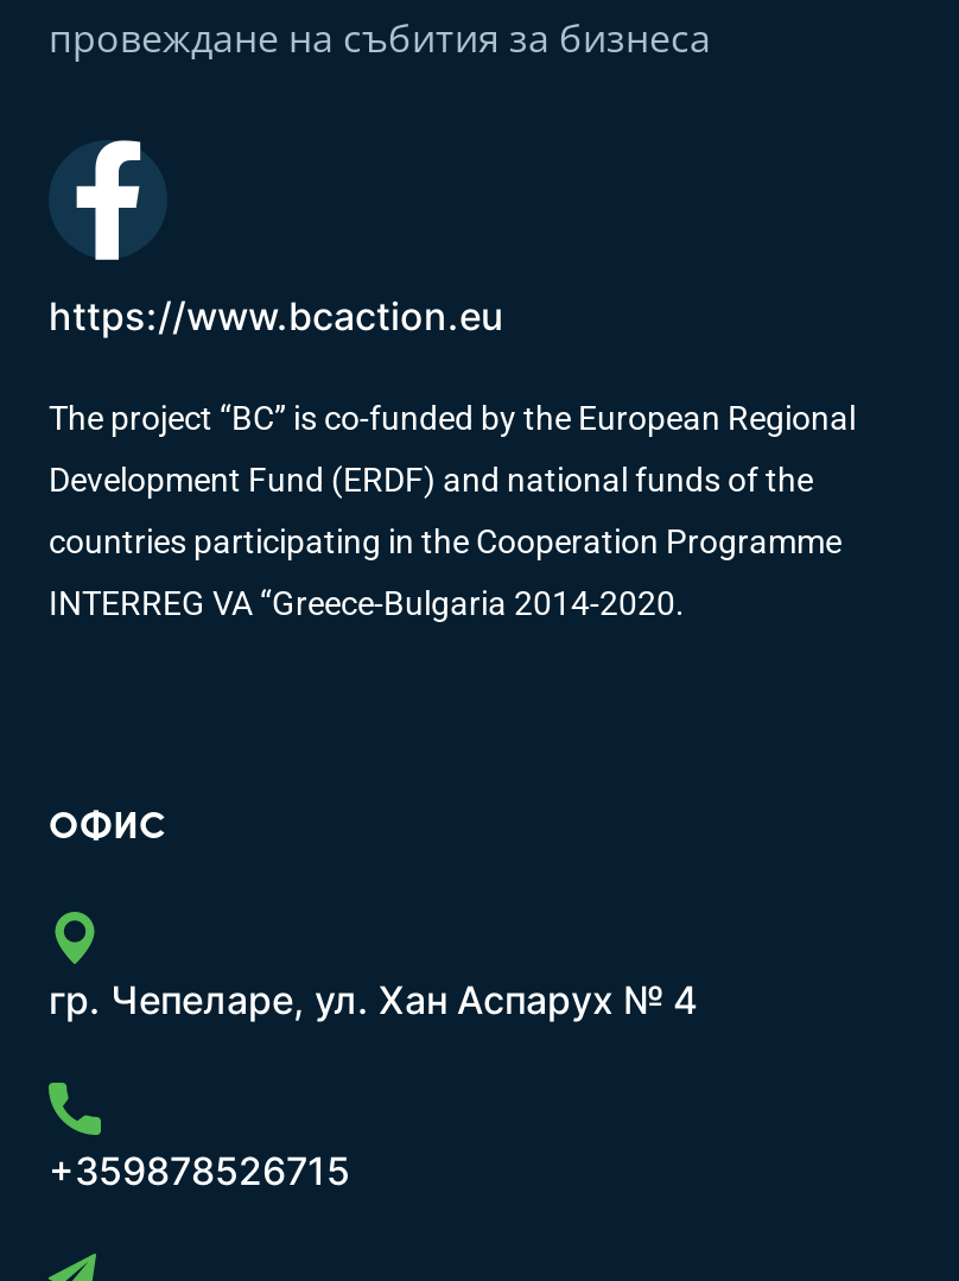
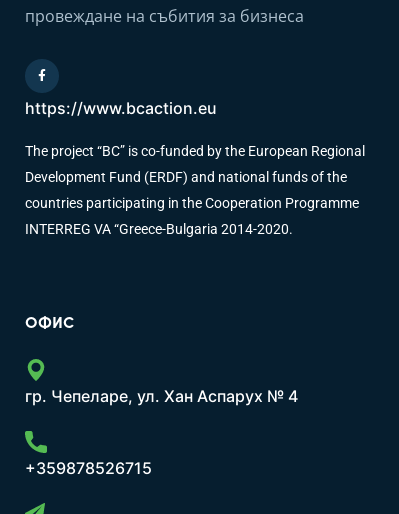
[72,138,167,264] [image] -> [36,59,70,93] [image]

